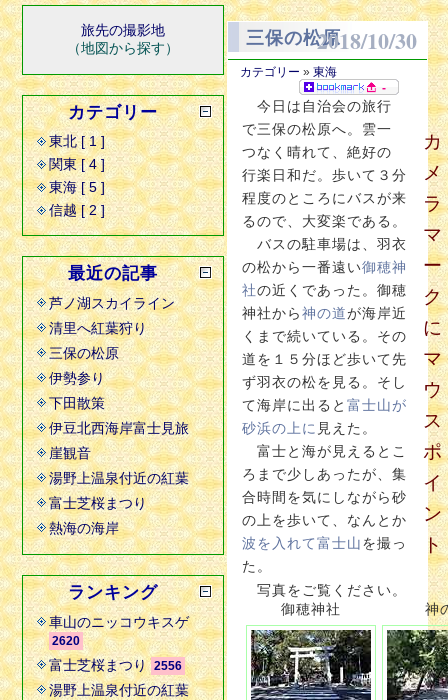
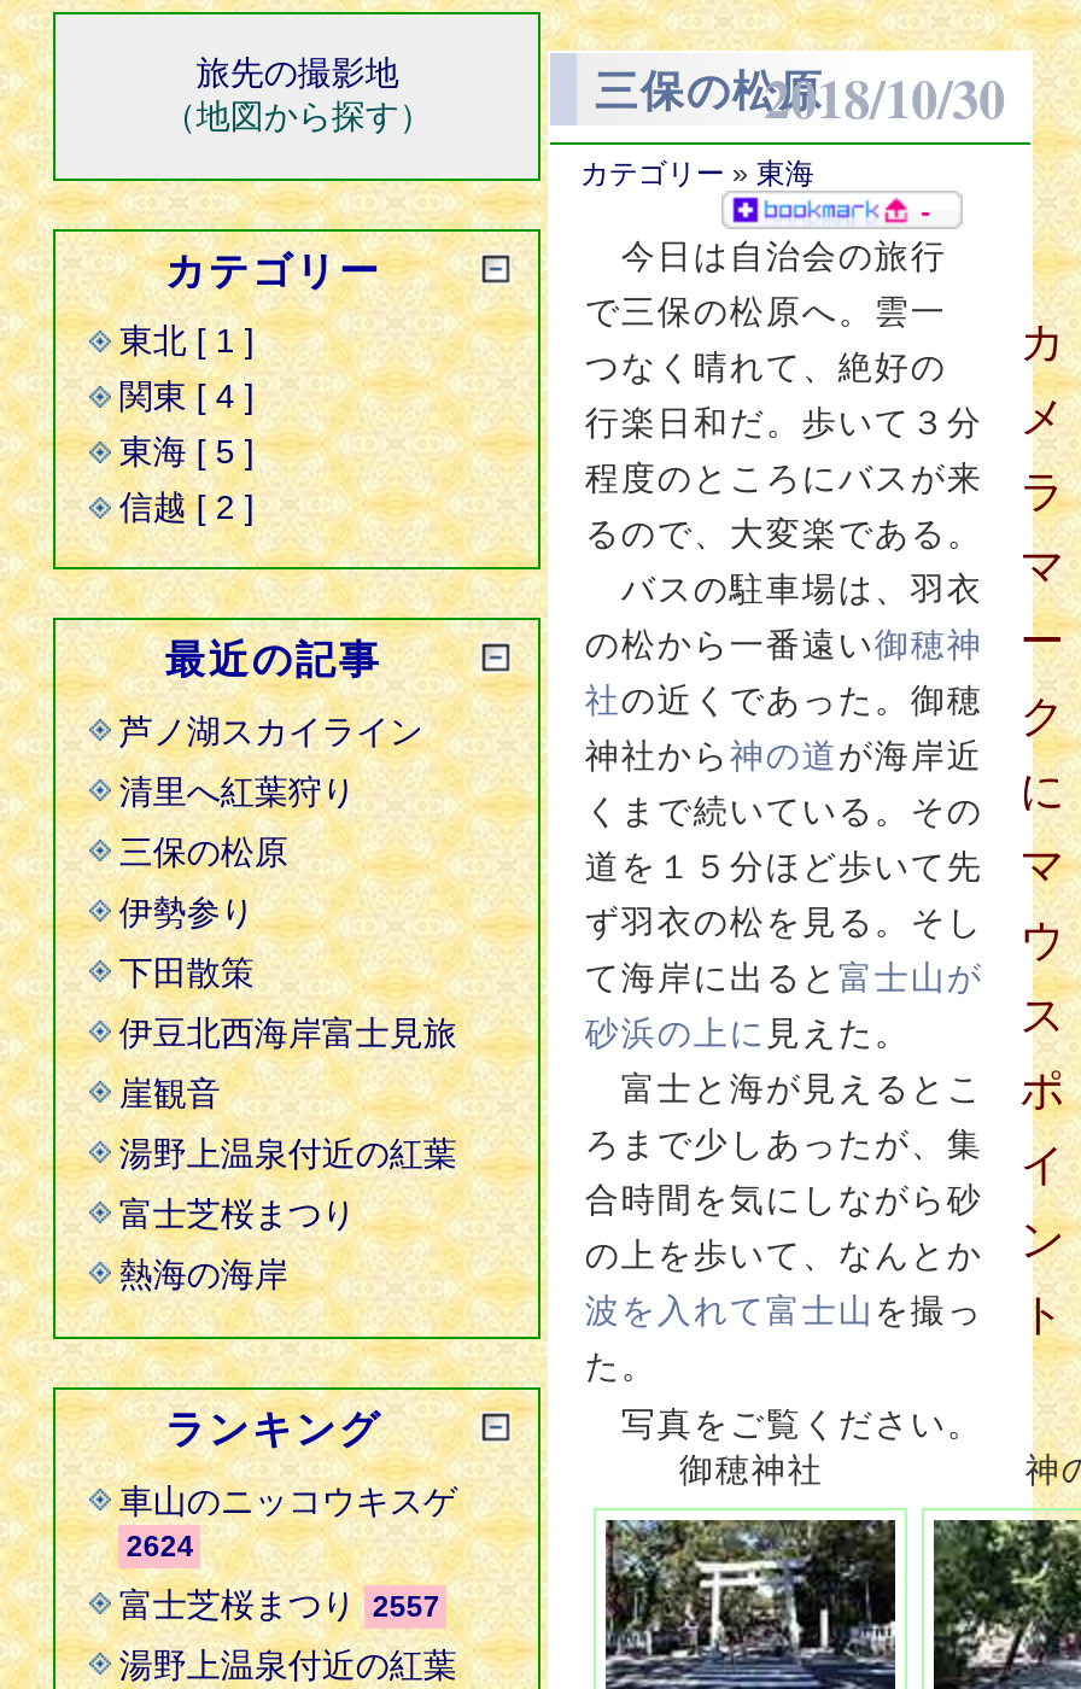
[52,634,80,648] 2620 -> [126,1530,194,1564] 2624
[49,657,182,673] 富士芝桜まつり 2556 -> [119,1585,440,1624] 富士芝桜まつり 2557

